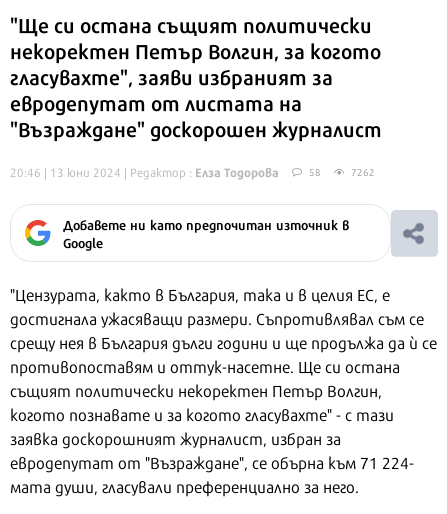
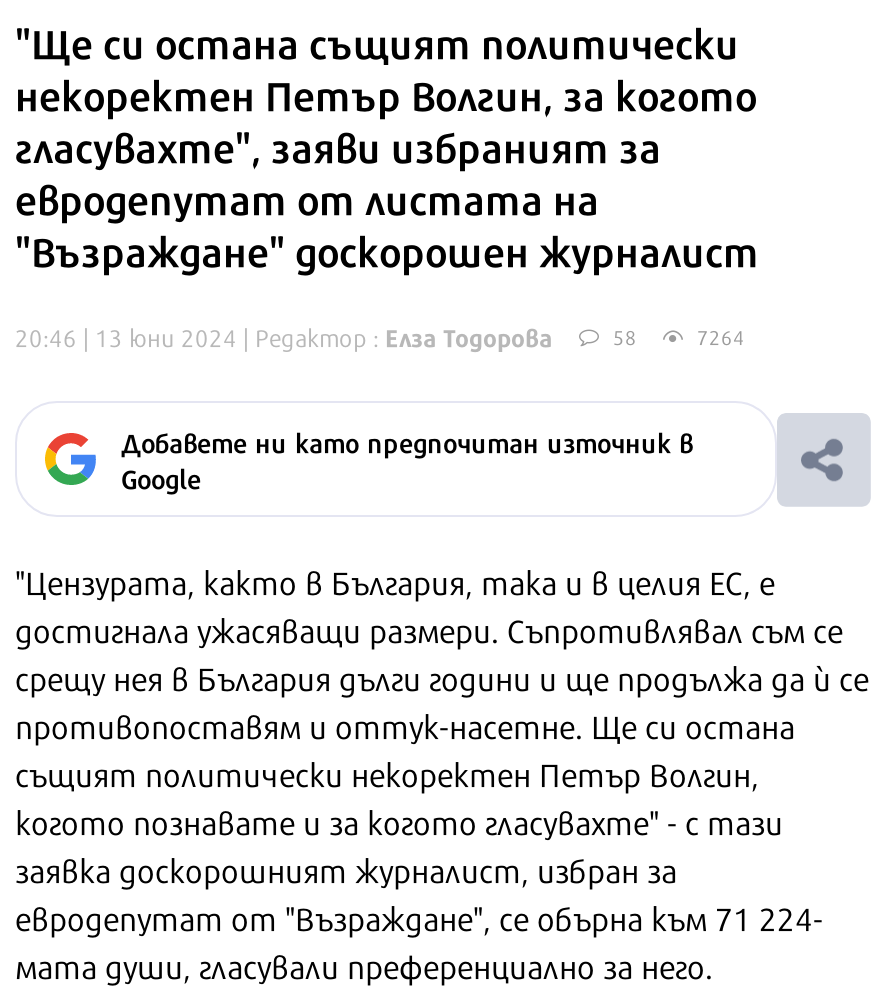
[351,164,375,179] 7262 -> [697,321,745,351] 7264

